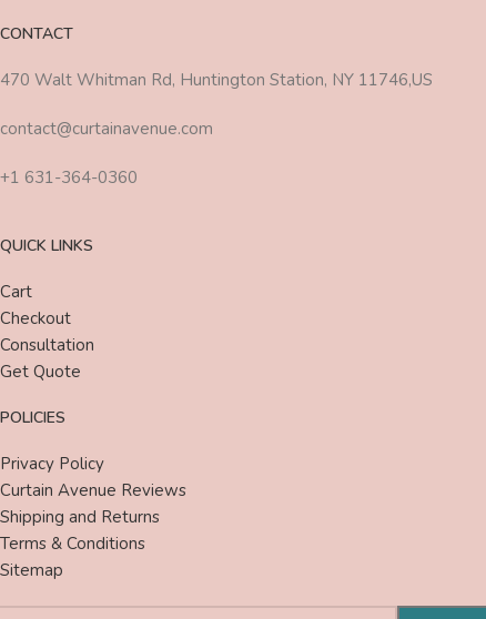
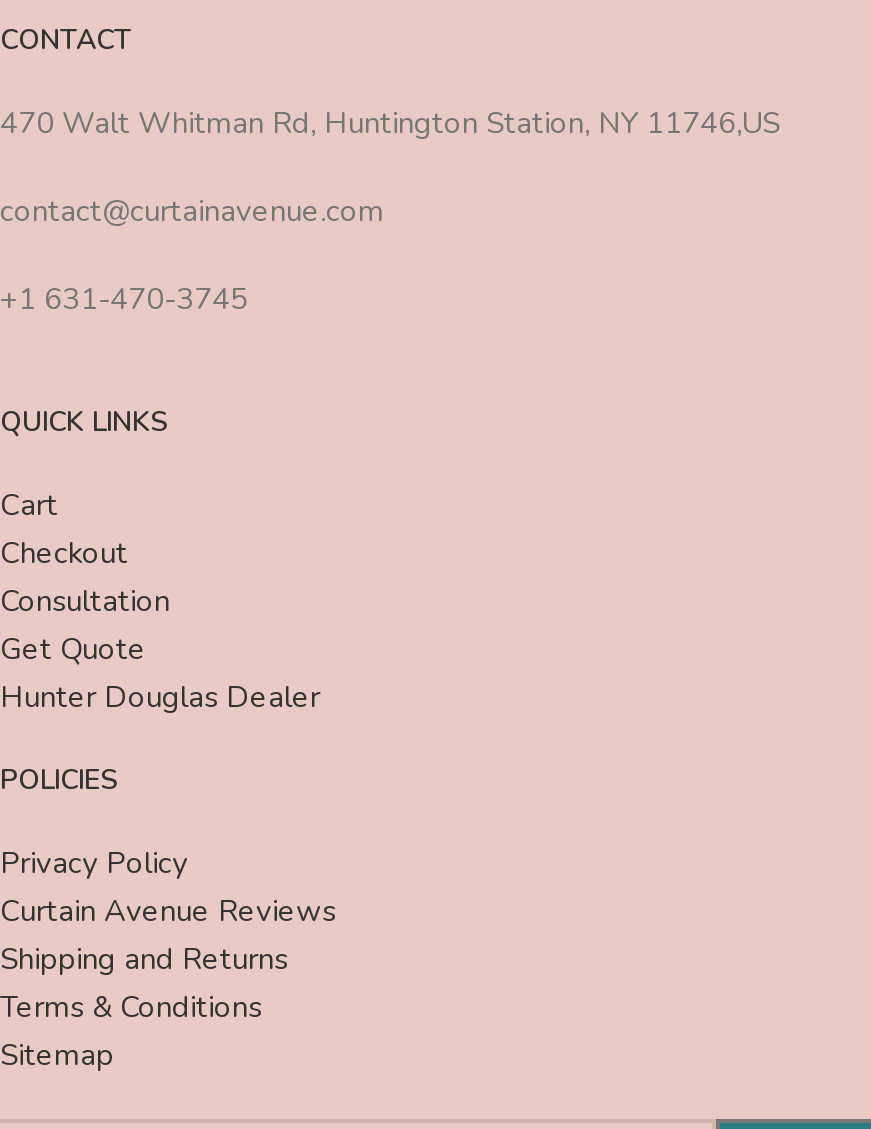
[0,167,138,189] +1 631-364-0360 -> [0,280,248,320] +1 631-470-3745
none -> [0,678,320,718] Hunter Douglas Dealer

